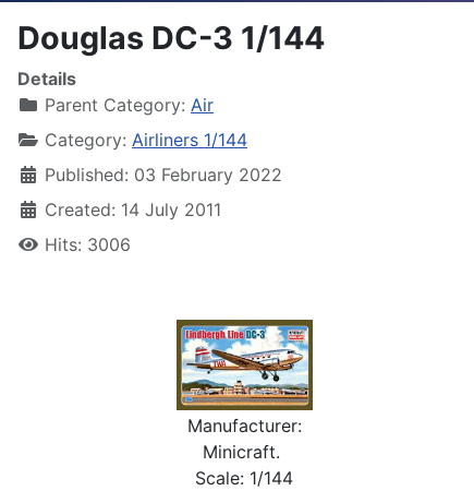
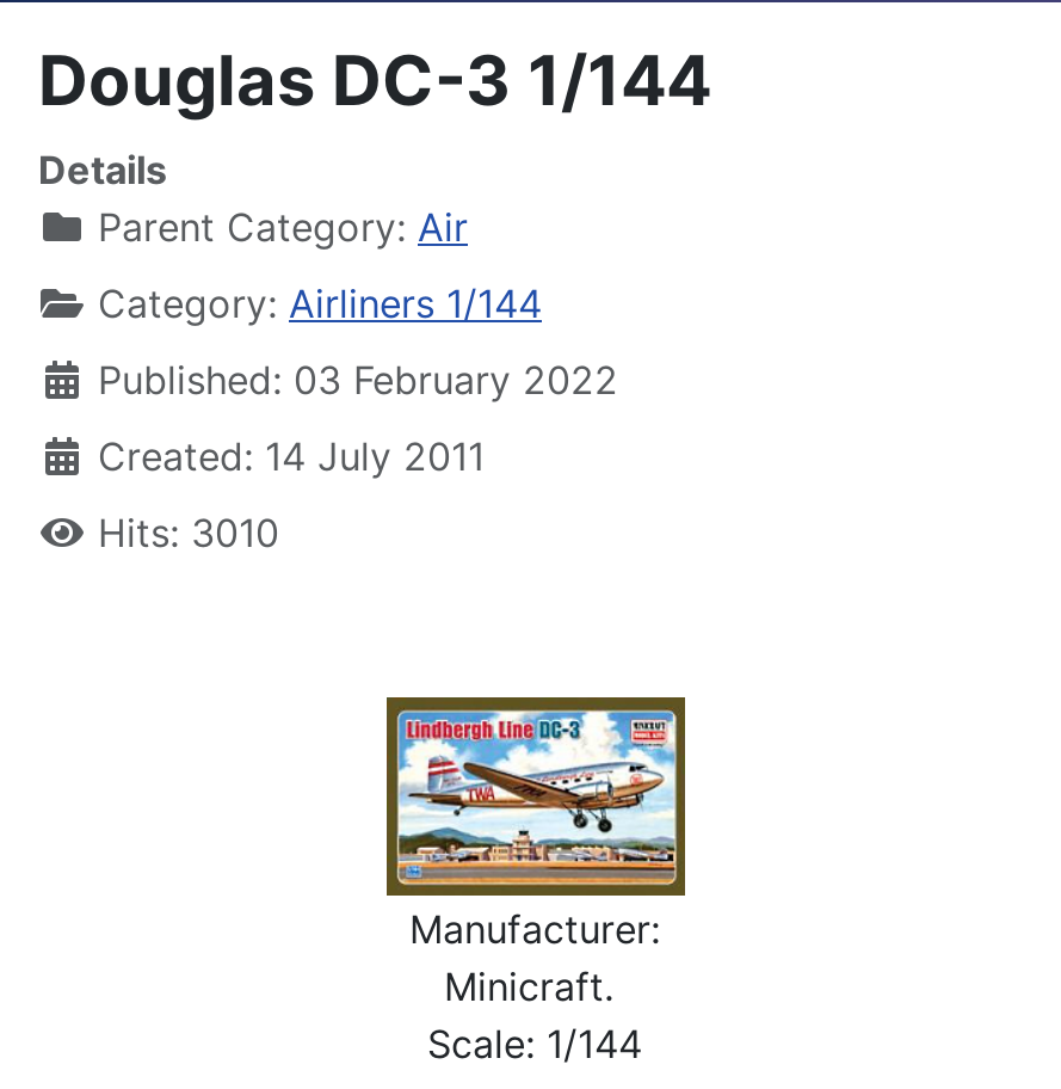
[45,233,131,255] Hits: 3006 -> [98,509,279,556] Hits: 3010

